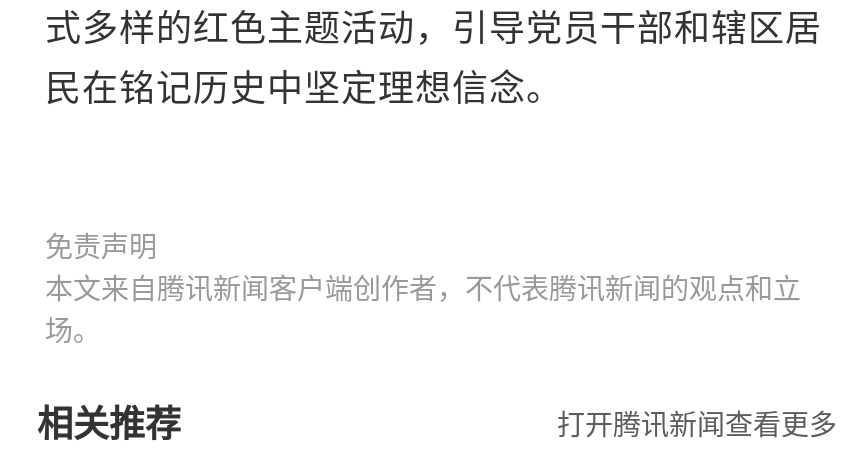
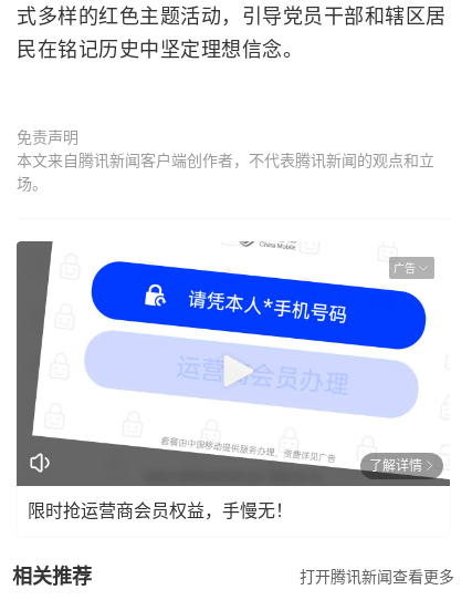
none -> [15,240,451,487] [image] | 广告
none -> [28,458,422,520] 了解详情 | 限时抢运营商会员权益，手慢无！

